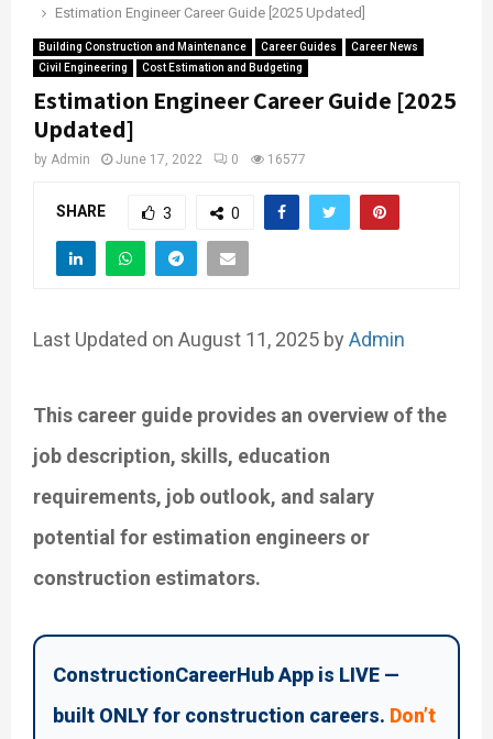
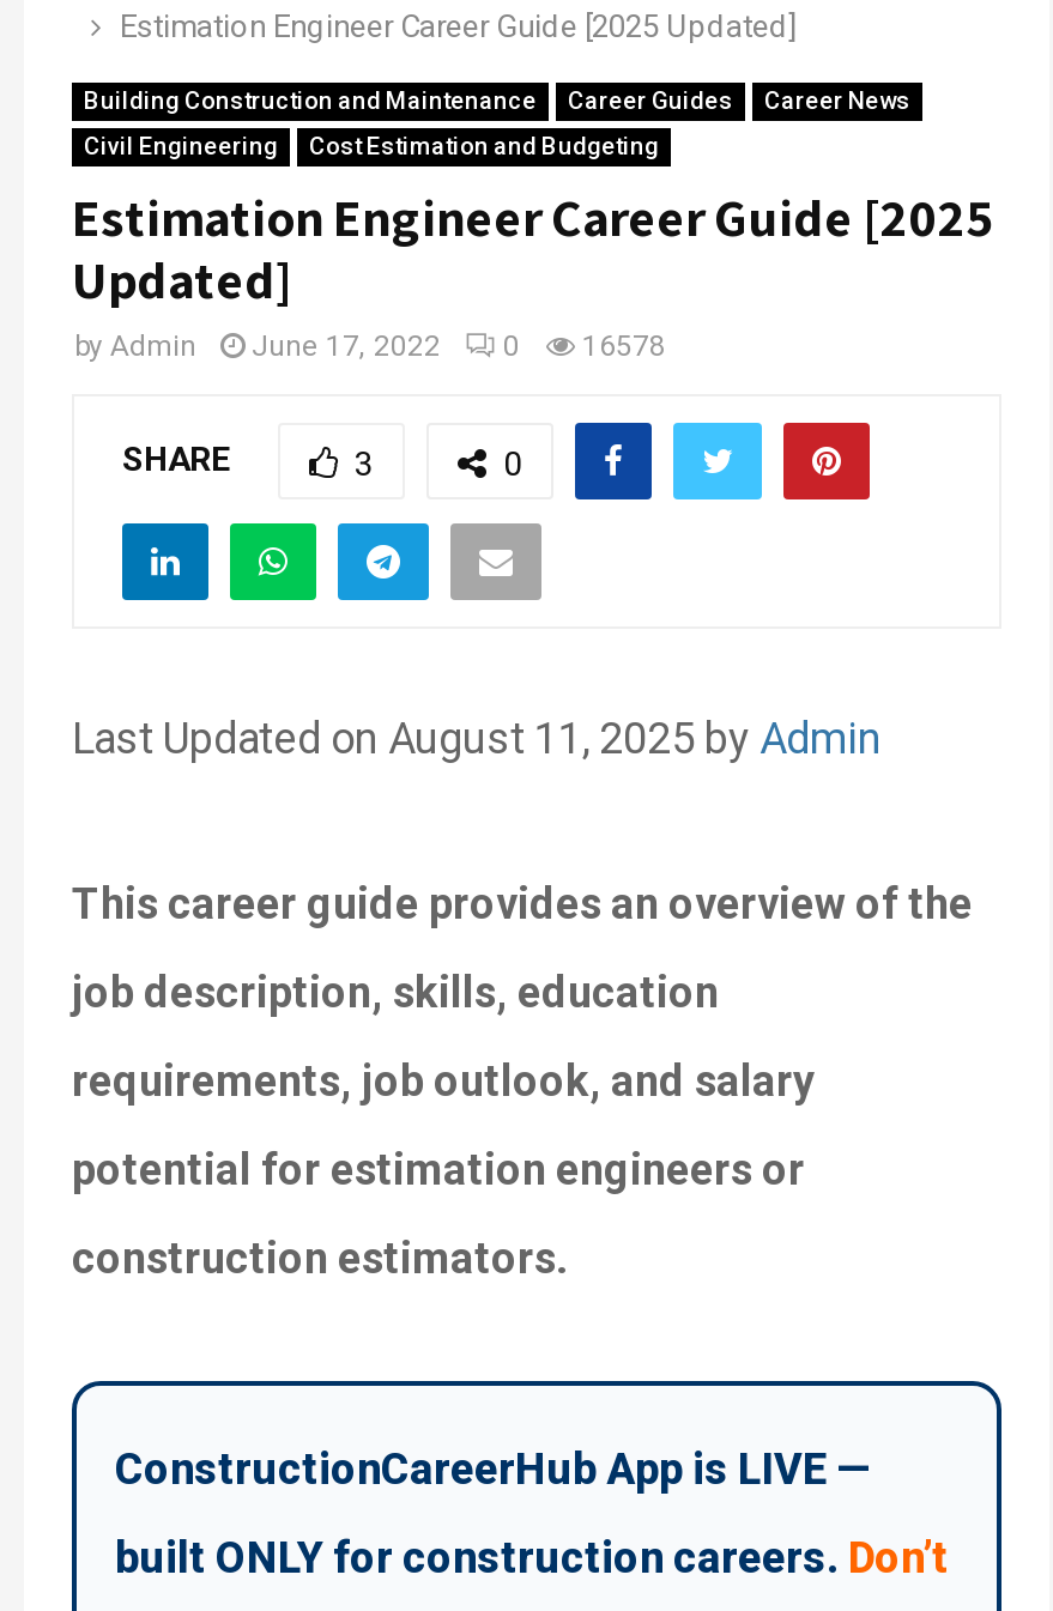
[34,152,306,167] by Admin June 17, 2022 0 16577 -> [74,331,666,364] by Admin June 17, 2022 0 16578

